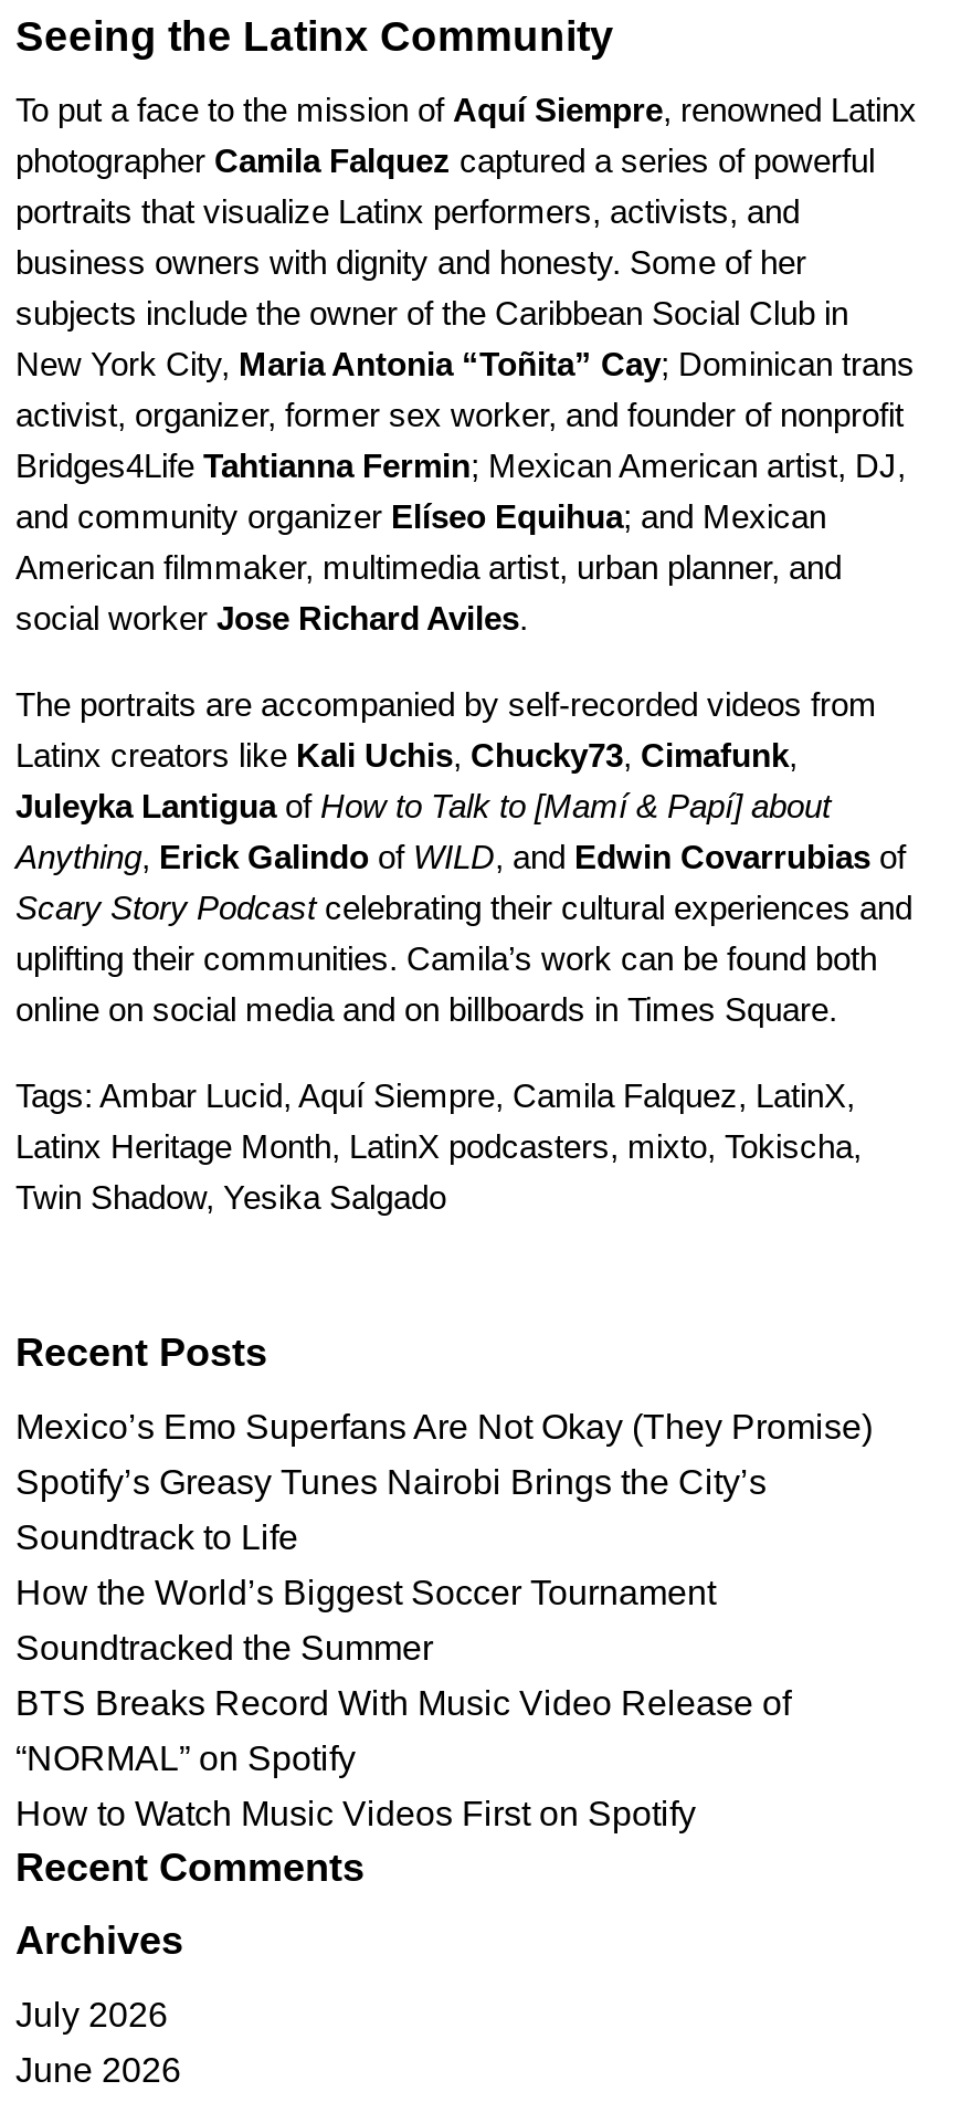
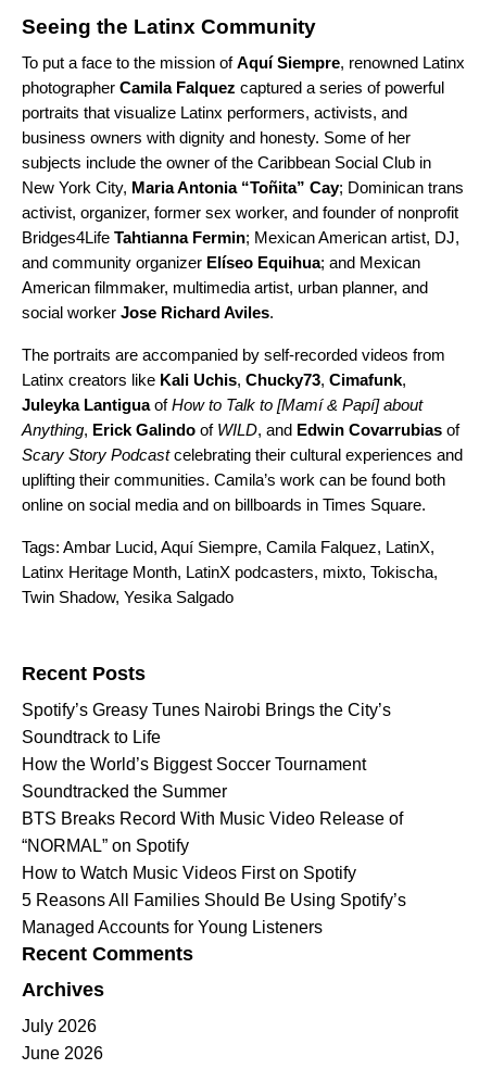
[15,1407,873,1445] Mexico’s Emo Superfans Are Not Okay (They Promise) -> none
moved [15,1462,791,1831] -> [22,700,403,882]: Spotify’s Greasy Tunes Nairobi Brings the City’s | Soundtrack to Life | How the World’s Biggest Soccer Tournament | Soundtracked the Summer | BTS Breaks Record With Music Video Release of | “NORMAL” on Spotify | How to Watch Music Videos First on Spotify
none -> [22,890,406,936] 5 Reasons All Families Should Be Using Spotify’s | Managed Accounts for Young Listeners

